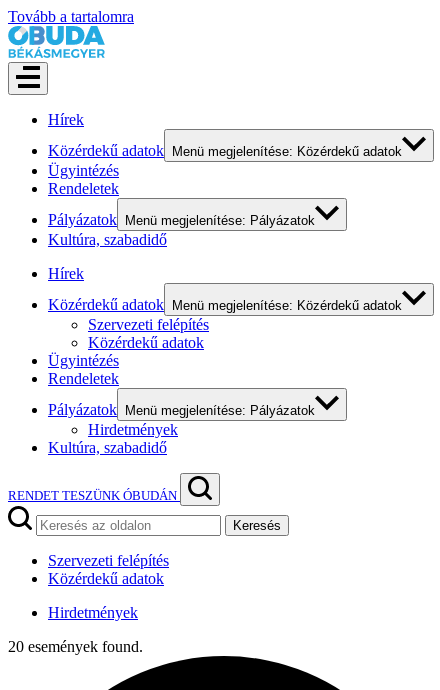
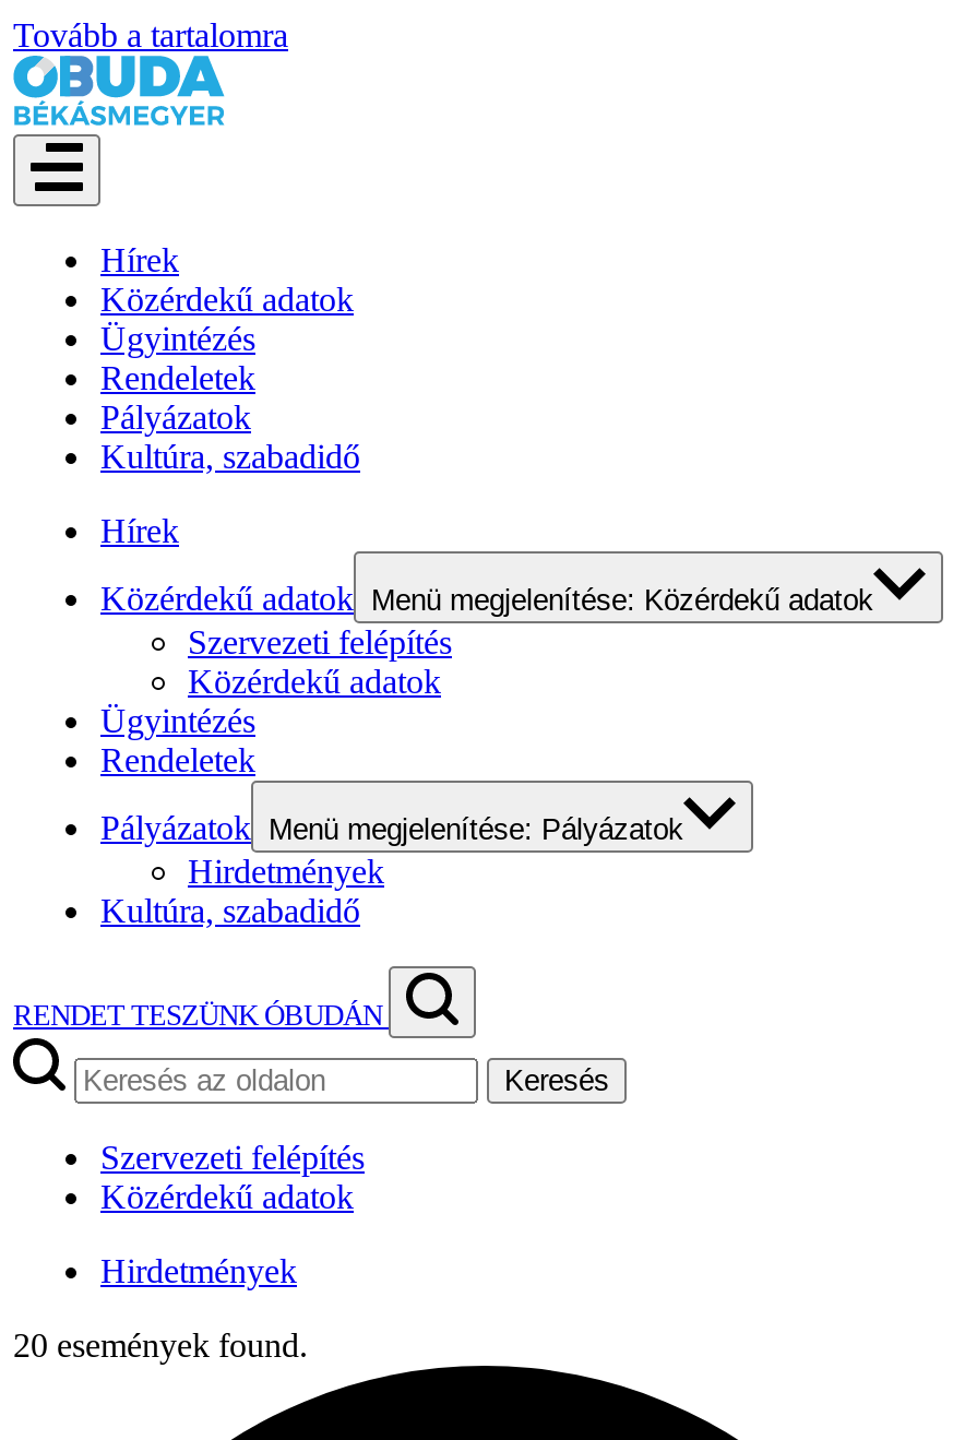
[48,142,402,159] Közérdekű adatok Menü megjelenítése: Közérdekű adatok -> [100,281,354,318] Közérdekű adatok
[48,211,315,228] Pályázatok Menü megjelenítése: Pályázatok -> [100,398,251,436] Pályázatok

